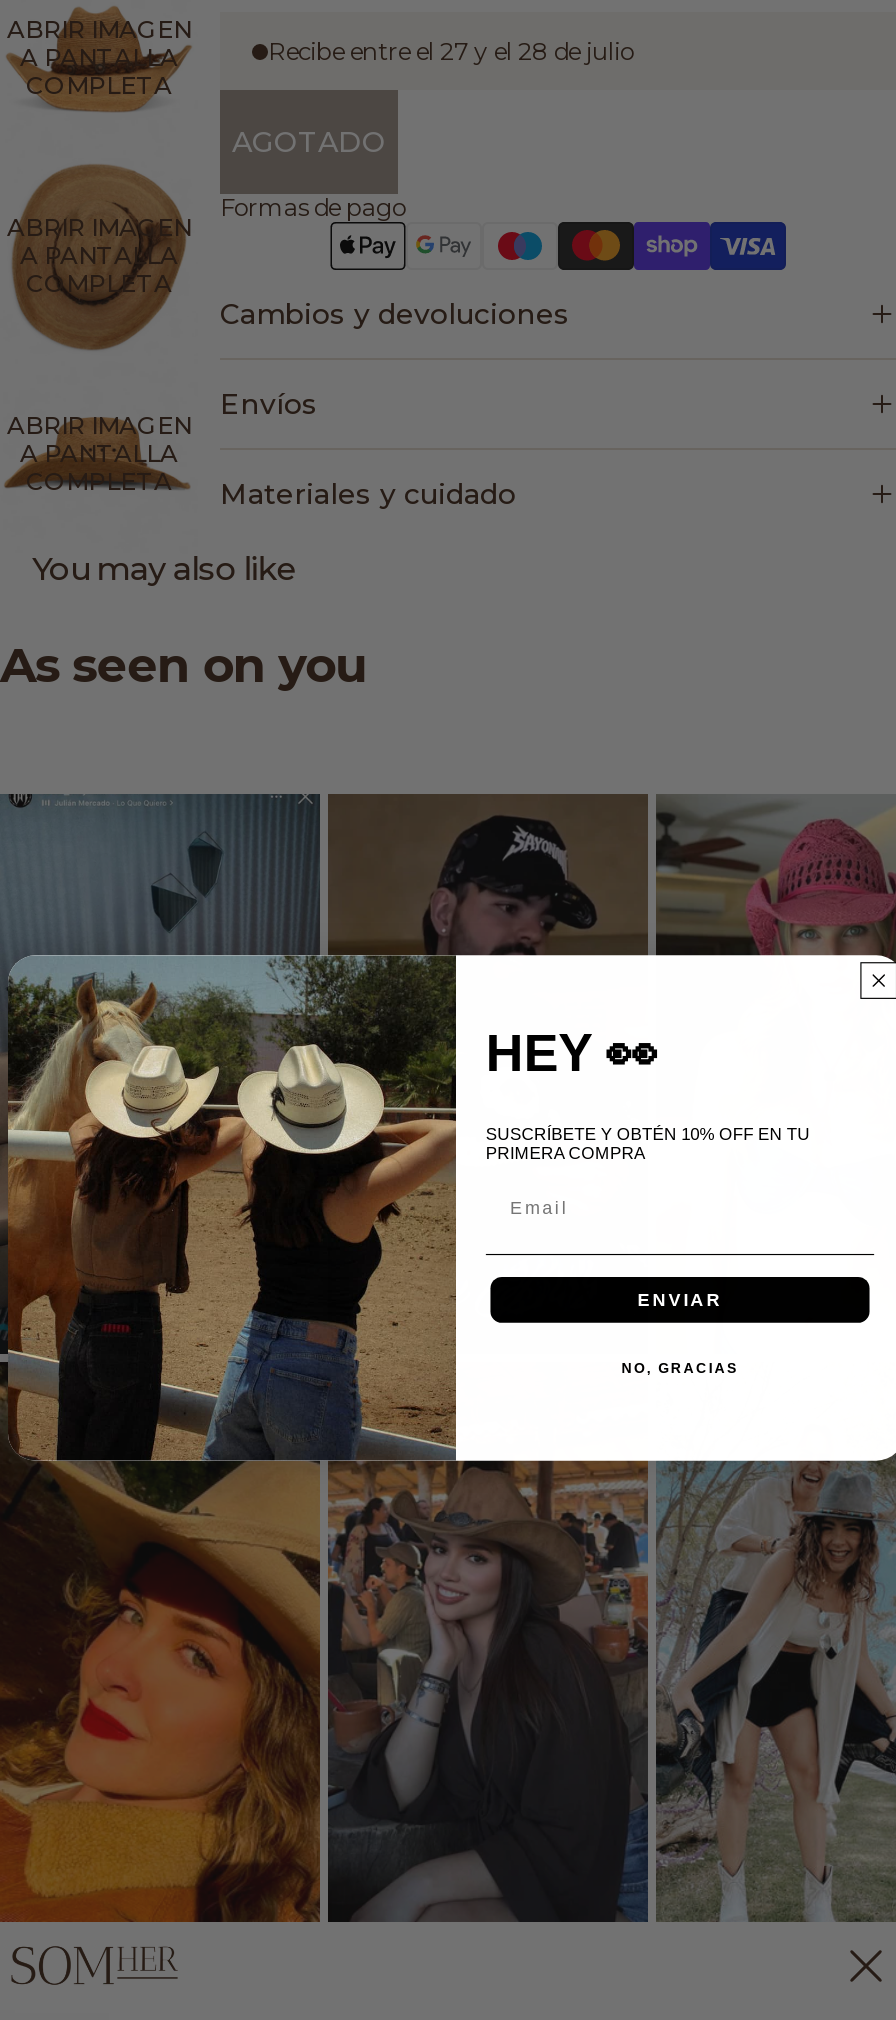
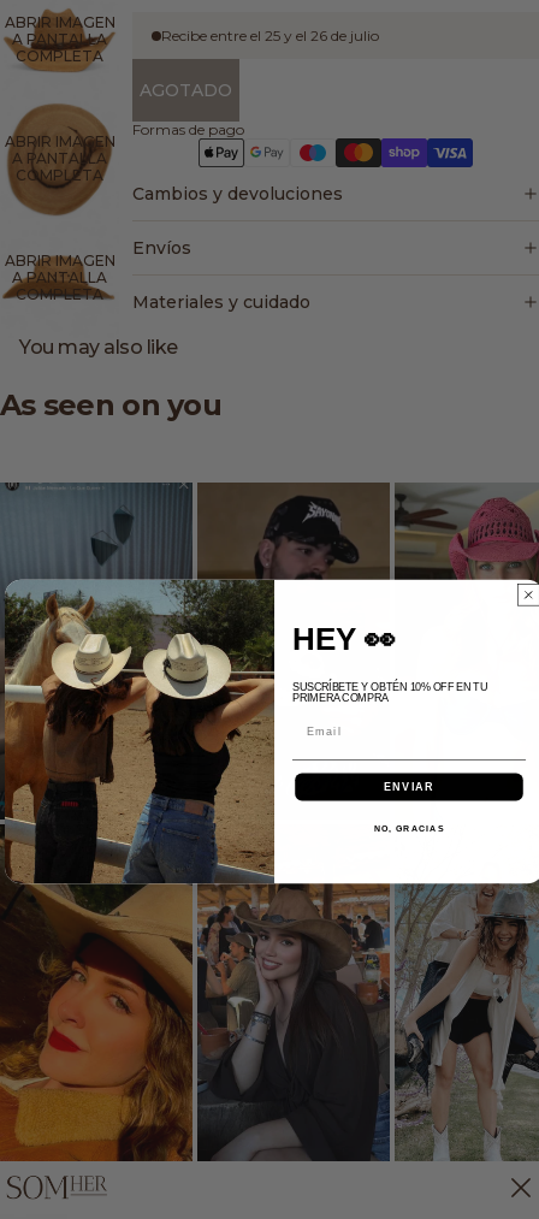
[268,37,634,67] Recibe entre el 27 y el 28 de julio -> [161,27,379,45] Recibe entre el 25 y el 26 de julio

